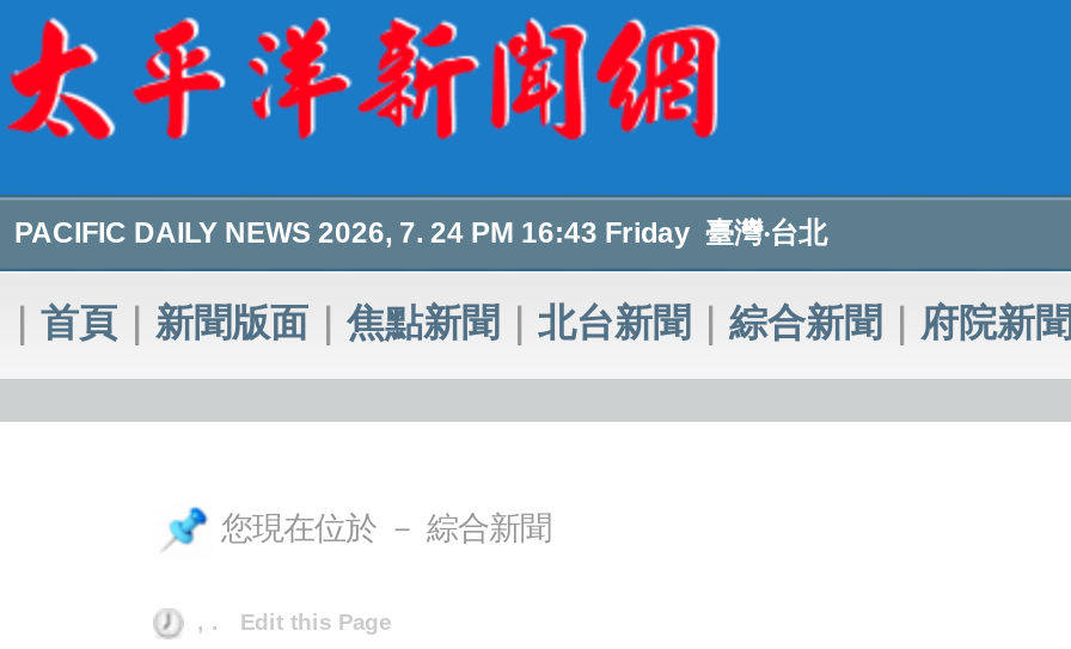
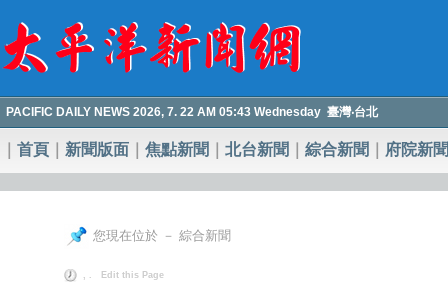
[0,216,827,250] PACIFIC DAILY NEWS 2026, 7. 24 PM 16:43 Friday 臺灣‧台北 -> [0,105,378,119] PACIFIC DAILY NEWS 2026, 7. 22 AM 05:43 Wednesday 臺灣‧台北

